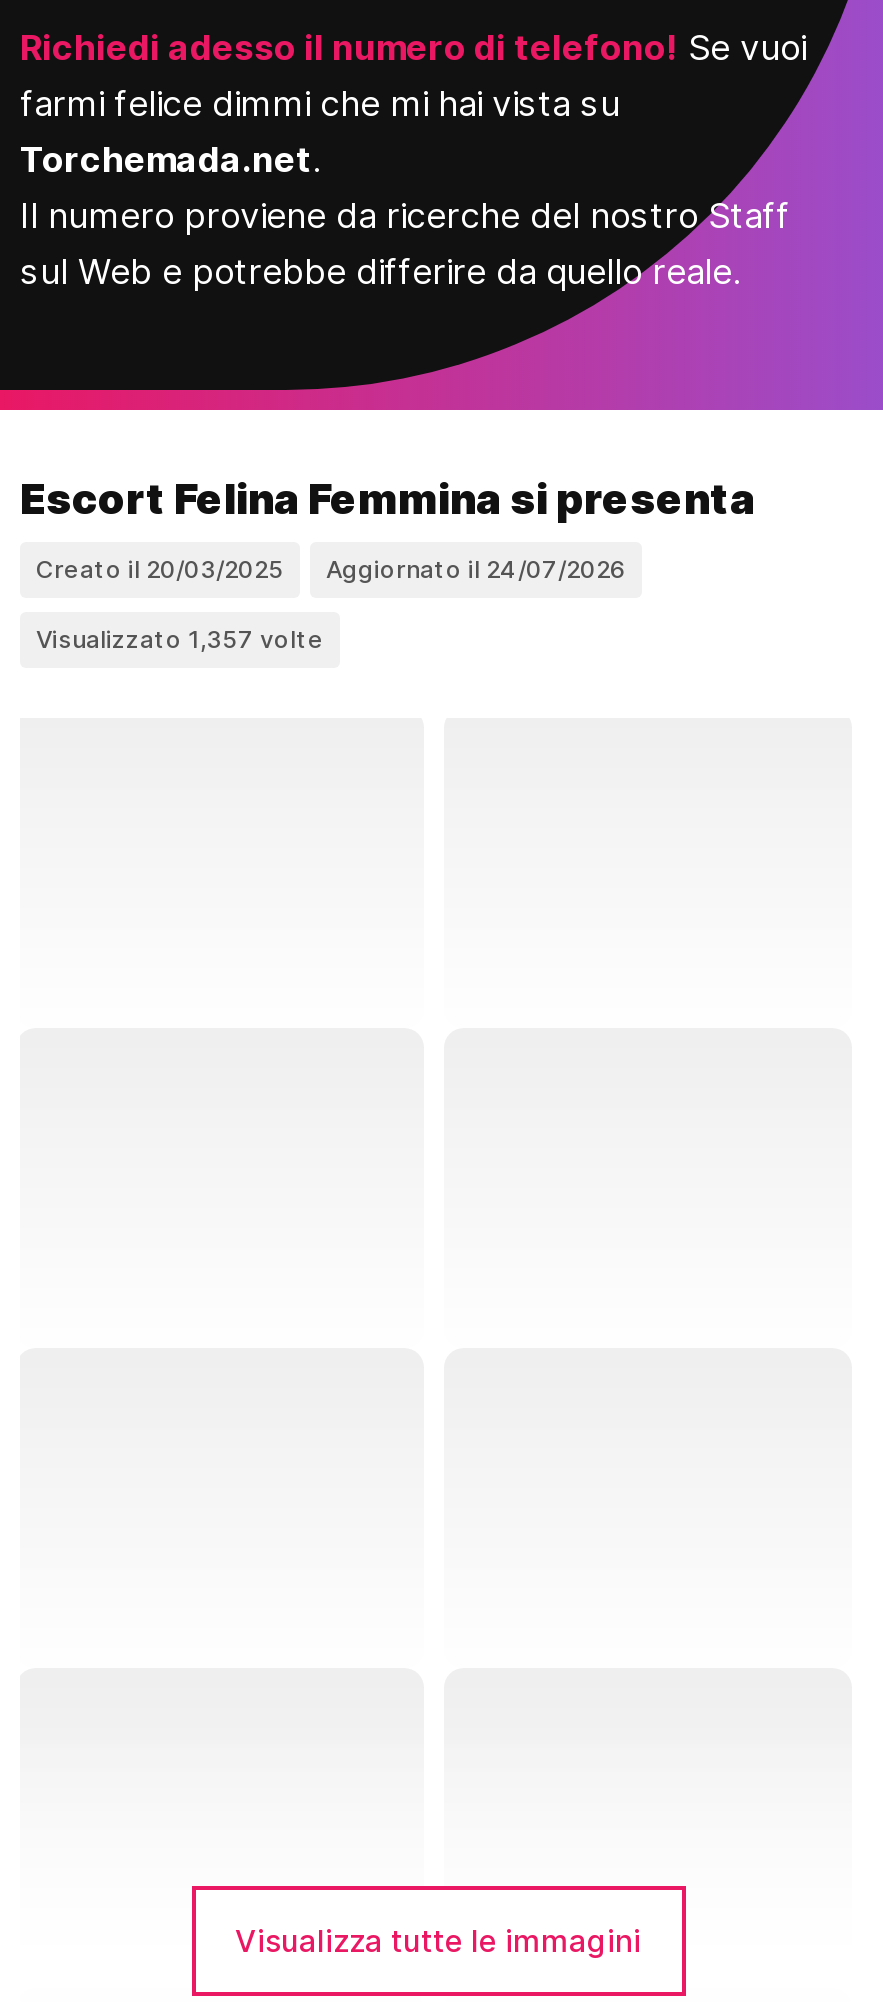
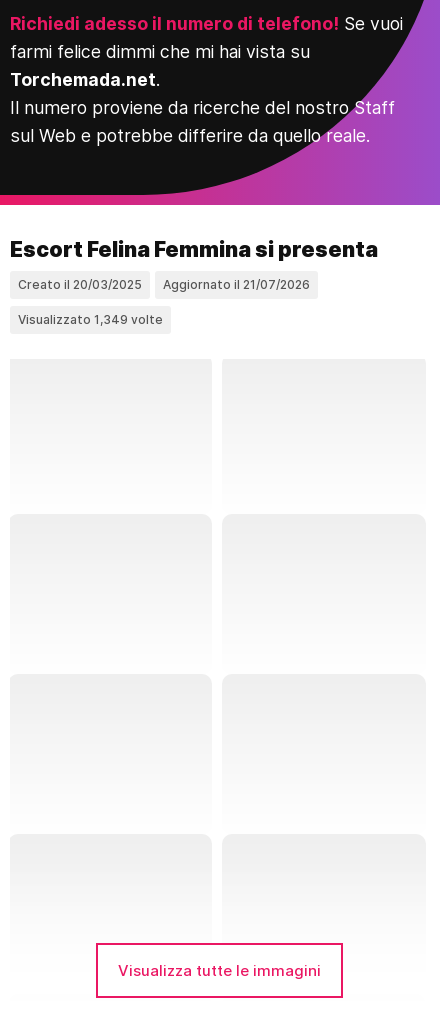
[326,554,626,584] Aggiornato il 24/07/2026 -> [163,277,310,292] Aggiornato il 21/07/2026
[36,624,324,654] Visualizzato 1,357 volte -> [18,312,163,327] Visualizzato 1,349 volte

